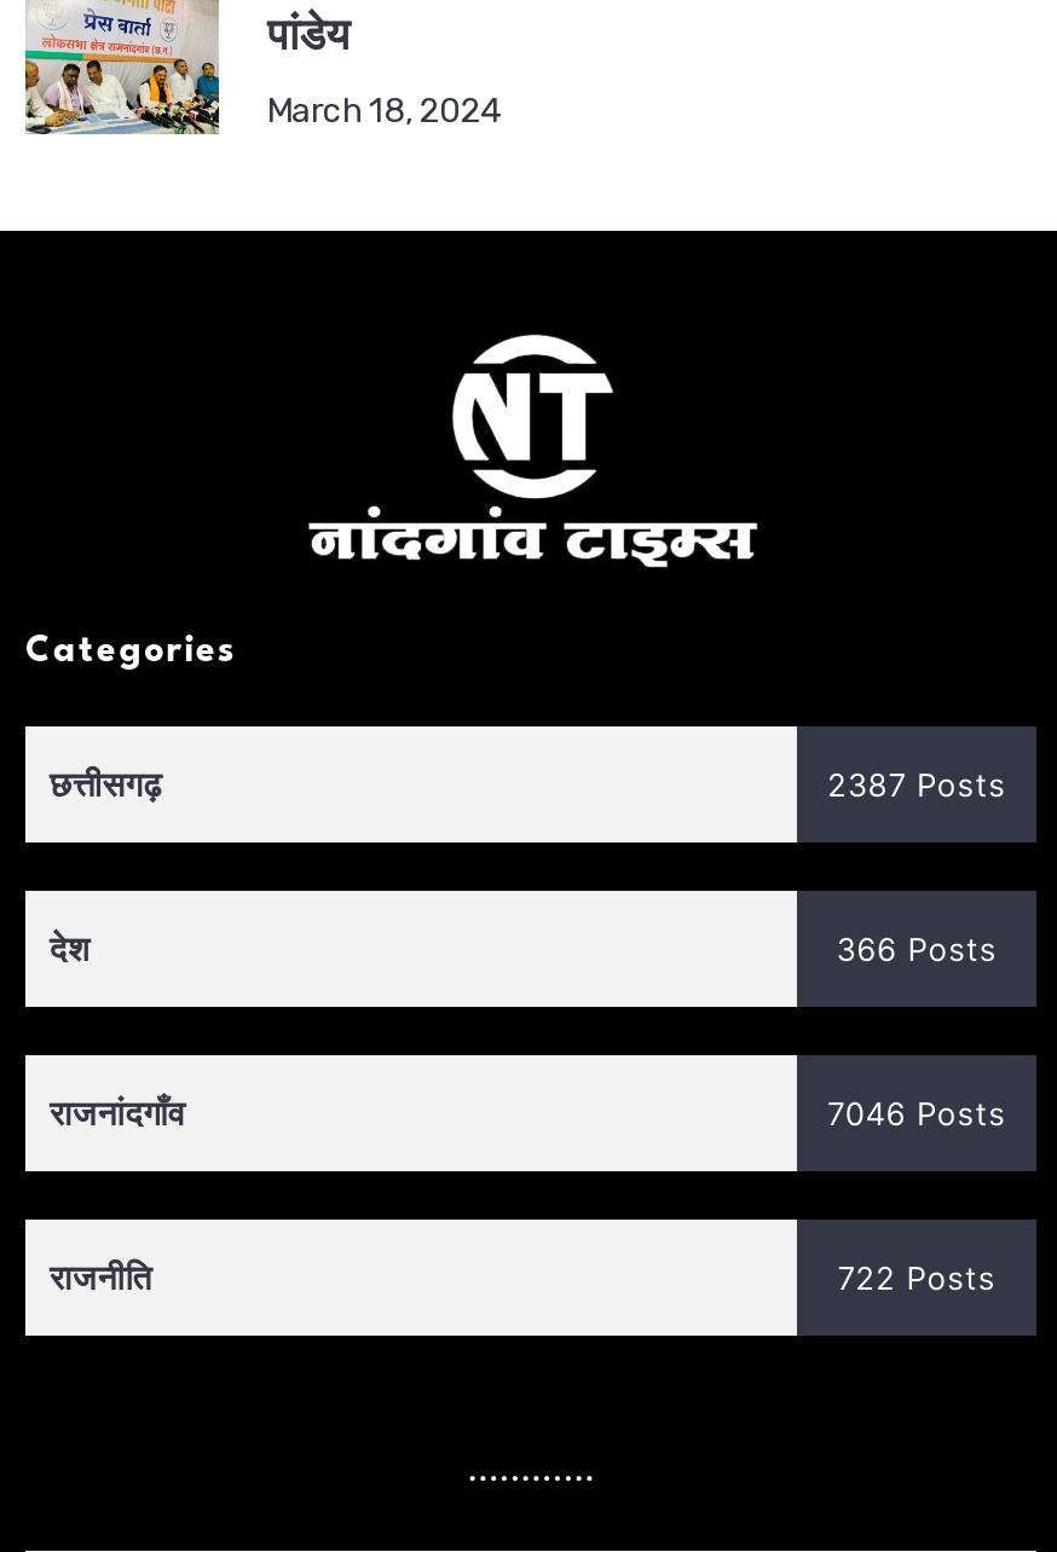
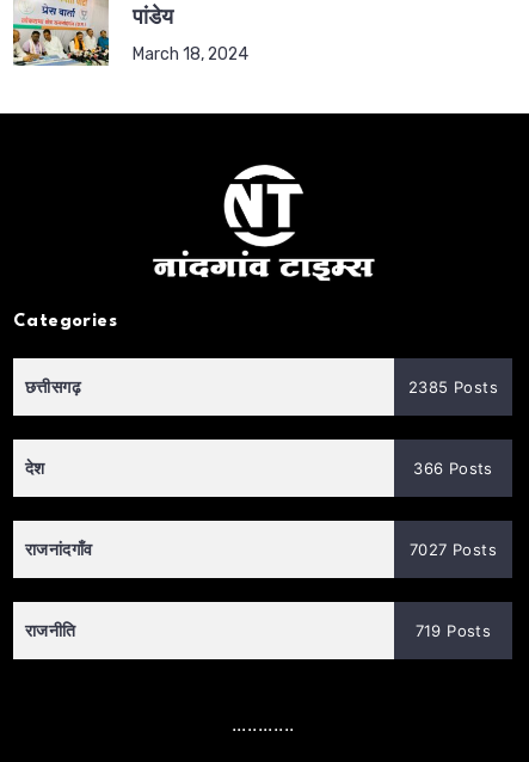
[827,765,1006,804] 2387 Posts -> [408,378,498,397] 2385 Posts
[827,1094,1006,1133] 7046 Posts -> [410,540,497,560] 7027 Posts
[837,1258,996,1297] 722 Posts -> [415,622,491,641] 719 Posts

